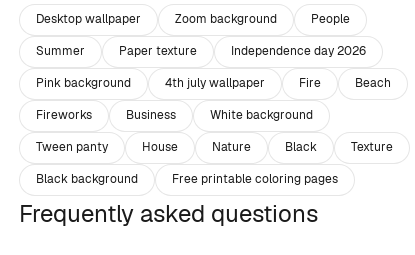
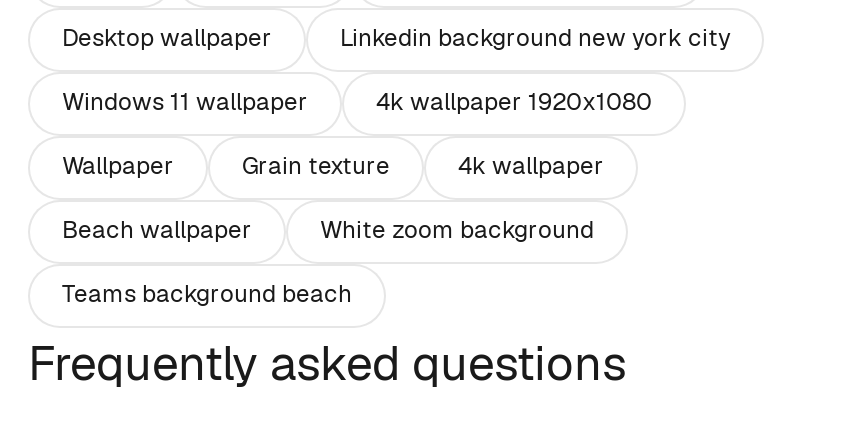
[36,11,393,187] Zoom background | People | Summer | Paper texture | Independence day 2026 | Pink background | 4th july wallpaper | Fire | Beach | Fireworks | Business | White background | Tween panty | House | Nature | Black | Texture | Black background | Free printable coloring pages -> [62,23,730,311] Linkedin background new york city | Windows 11 wallpaper | 4k wallpaper 1920x1080 | Wallpaper | Grain texture | 4k wallpaper | Beach wallpaper | White zoom background | Teams background beach

